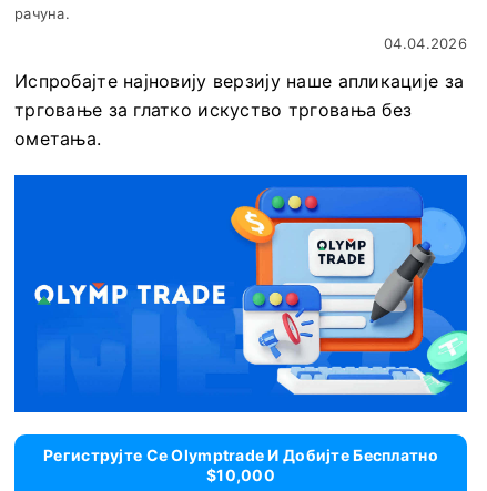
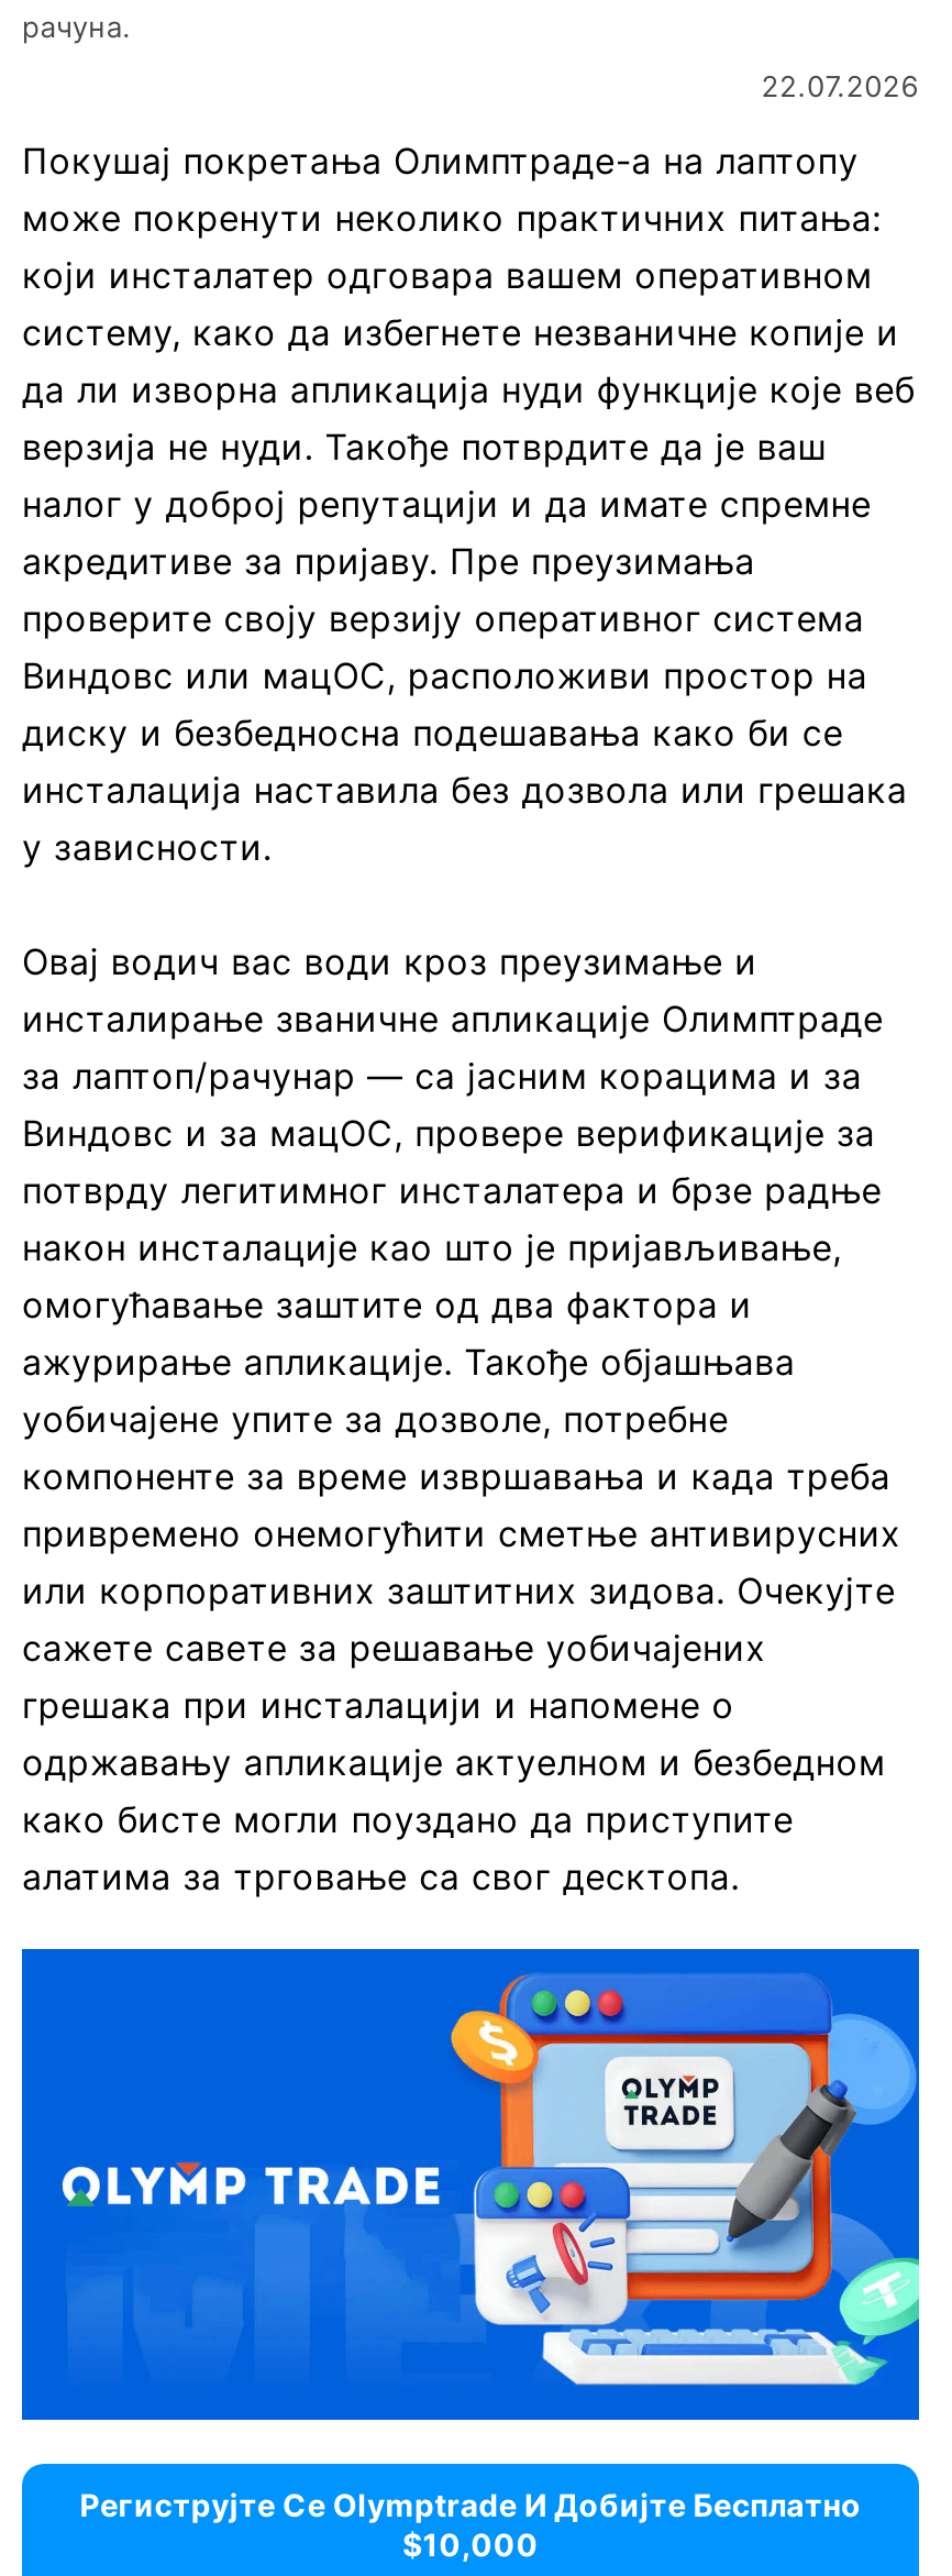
[14,34,467,150] 04.04.2026 | Испробајте најновију верзију наше апликације за | трговање за глатко искуство трговања без | ометања. -> [22,68,919,1898] 22.07.2026 | Покушај покретања Олимптраде-а на лаптопу | може покренути неколико практичних питања: | који инсталатер одговара вашем оперативном | систему, како да избегнете незваничне копије и | да ли изворна апликација нуди функције које веб | верзија не нуди. Такође потврдите да је ваш | налог у доброј репутацији и да имате спремне | акредитиве за пријаву. Пре преузимања | проверите своју верзију оперативног система | Виндовс или мацОС, расположиви простор на | диску и безбедносна подешавања како би се | инсталација наставила без дозвола или грешака | у зависности. | Овај водич вас води кроз преузимање и | инсталирање званичне апликације Олимптраде | за лаптоп/рачунар — са јасним корацима и за | Виндовс и за мацОС, провере верификације за | потврду легитимног инсталатера и брзе радње | након инсталације као што је пријављивање, | омогућавање заштите од два фактора и | ажурирање апликације. Такође објашњава | уобичајене упите за дозволе, потребне | компоненте за време извршавања и када треба | привремено онемогућити сметње антивирусних | или корпоративних заштитних зидова. Очекујте | сажете савете за решавање уобичајених | грешака при инсталацији и напомене о | одржавању апликације актуелном и безбедном | како бисте могли поуздано да приступите | алатима за трговање са свог десктопа.

